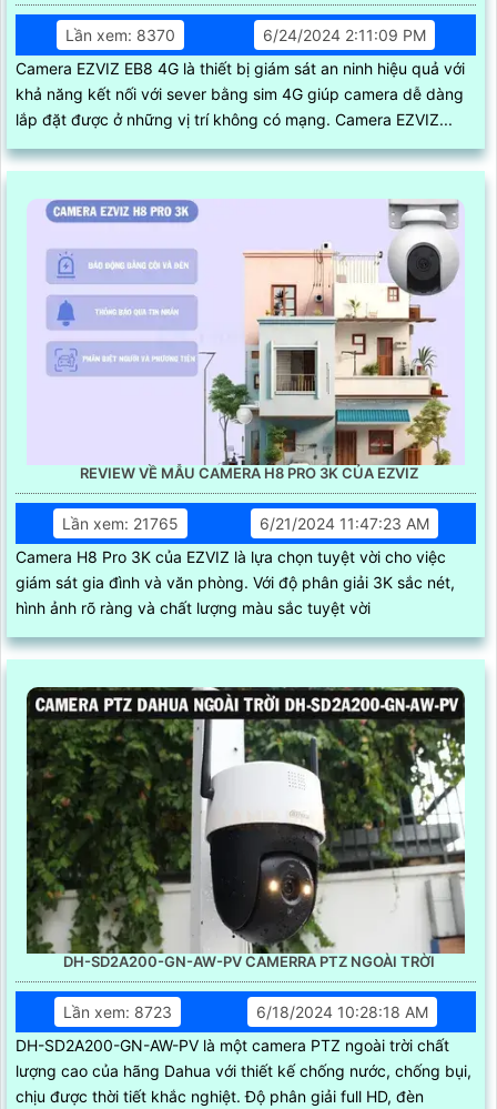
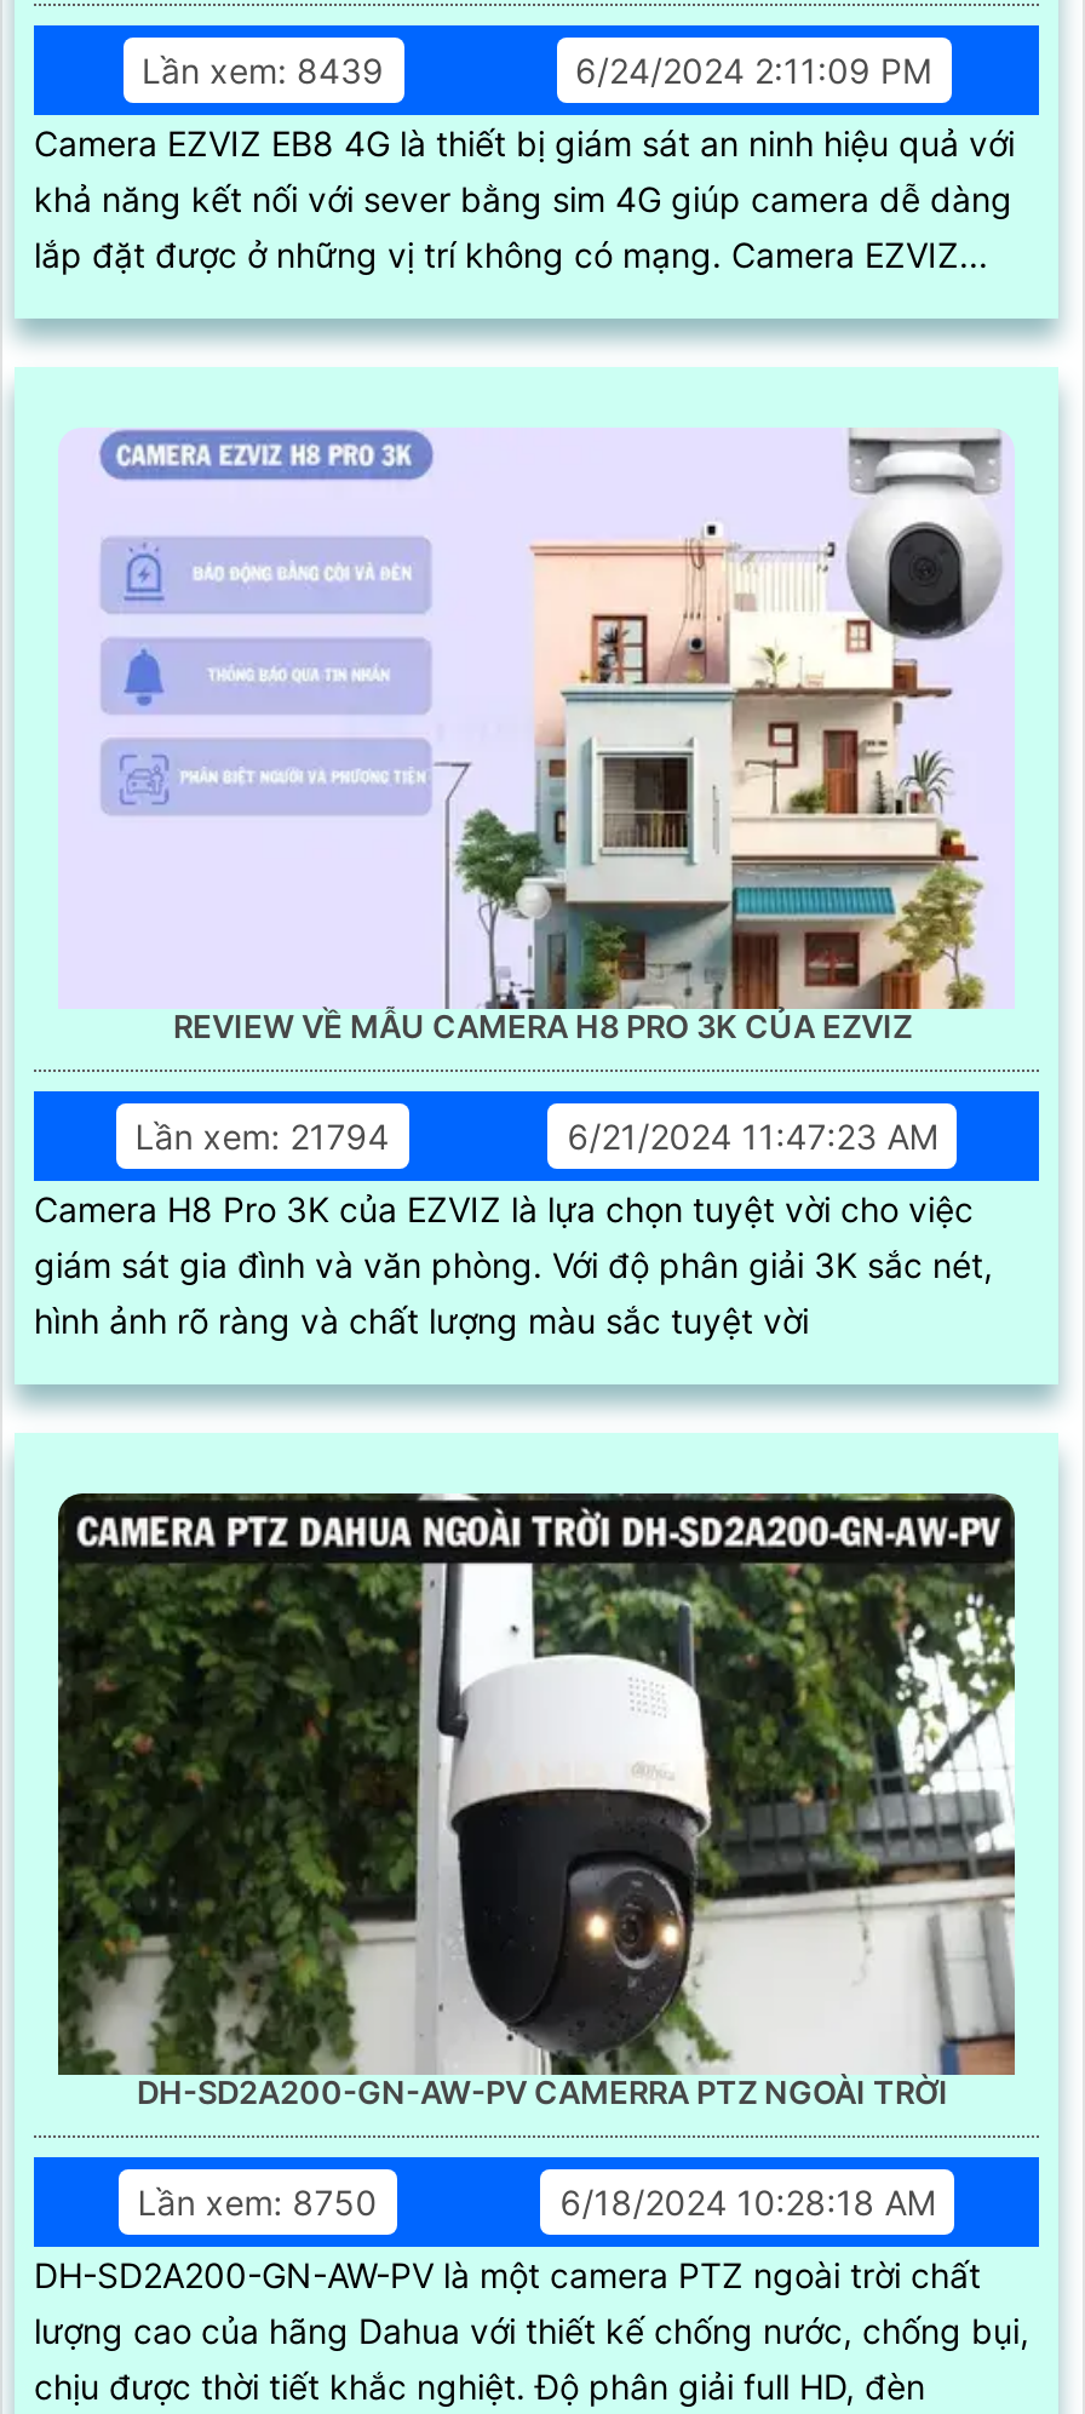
[65,25,175,44] Lần xem: 8370 -> [142,48,384,90] Lần xem: 8439
[62,513,178,532] Lần xem: 21765 -> [135,1114,389,1156] Lần xem: 21794
[63,1002,172,1021] Lần xem: 8723 -> [138,2180,377,2221] Lần xem: 8750

